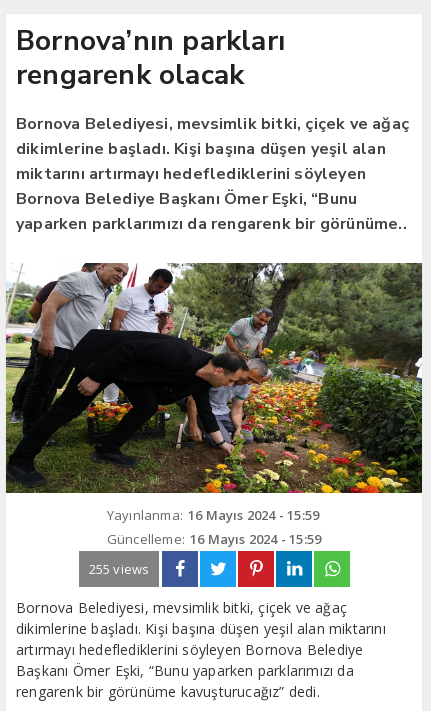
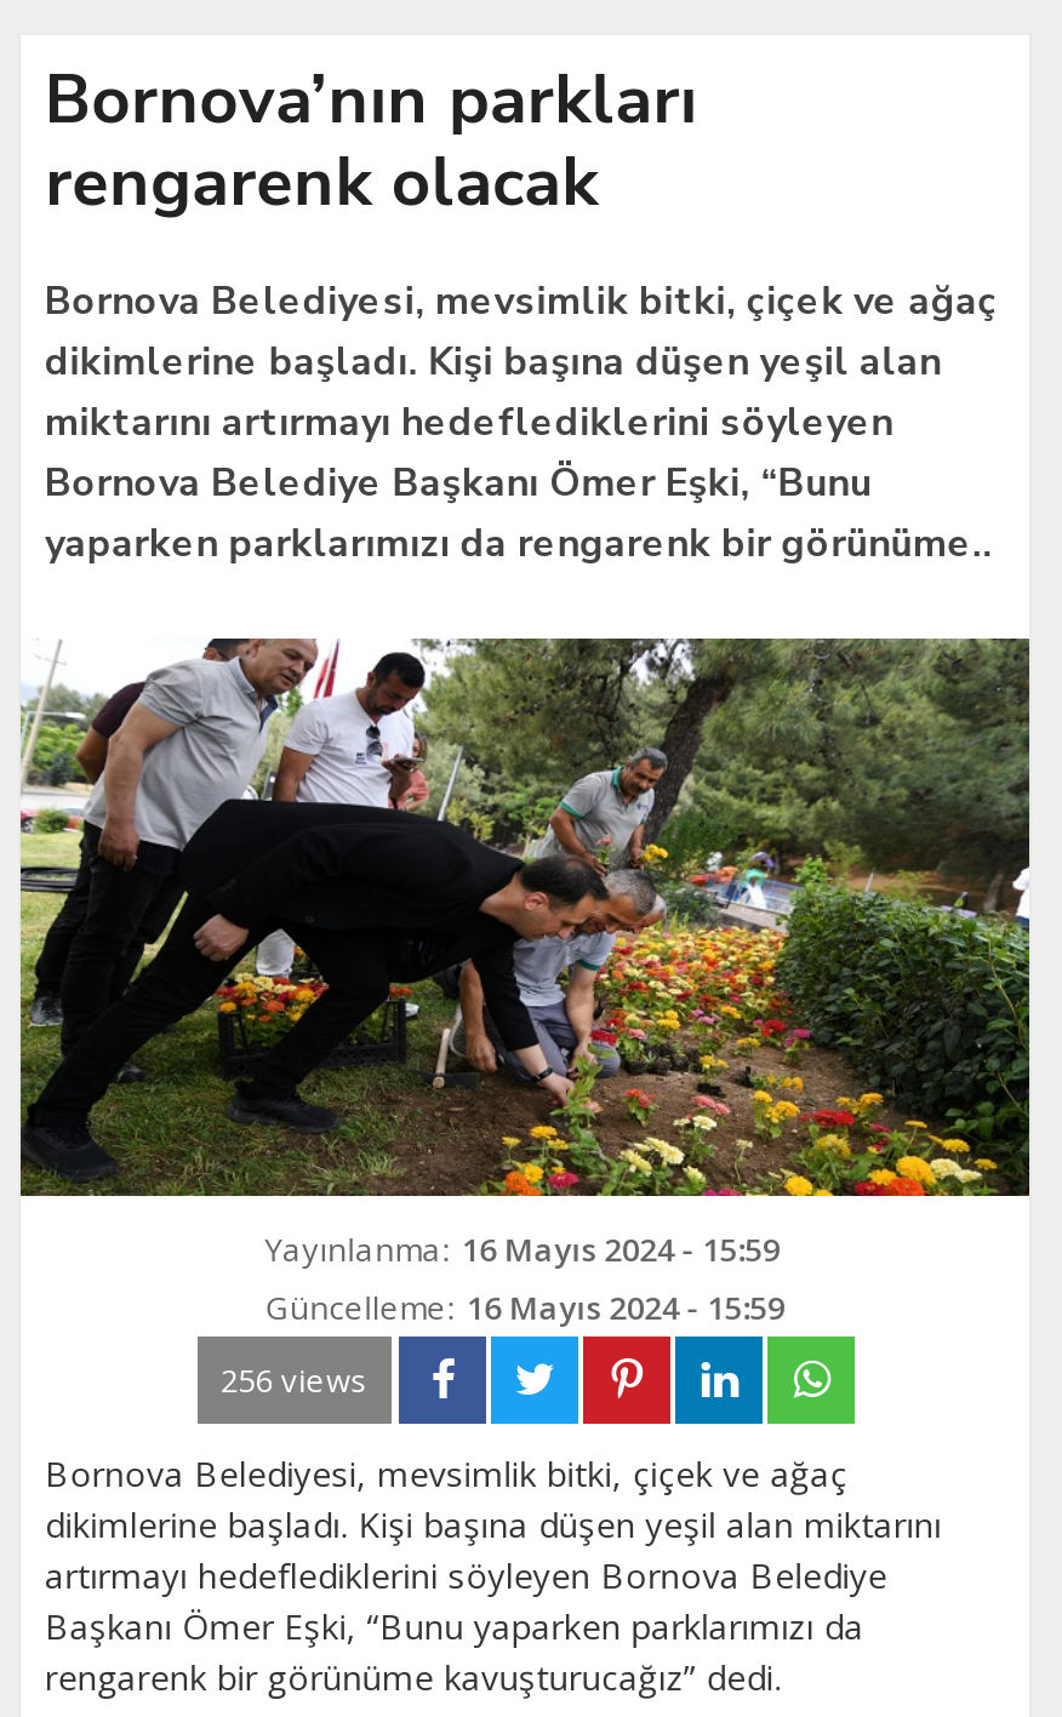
[89,560,149,578] 255 views -> [221,1359,368,1402] 256 views

